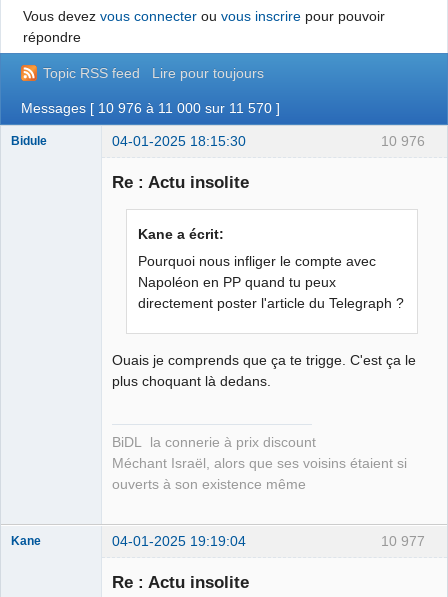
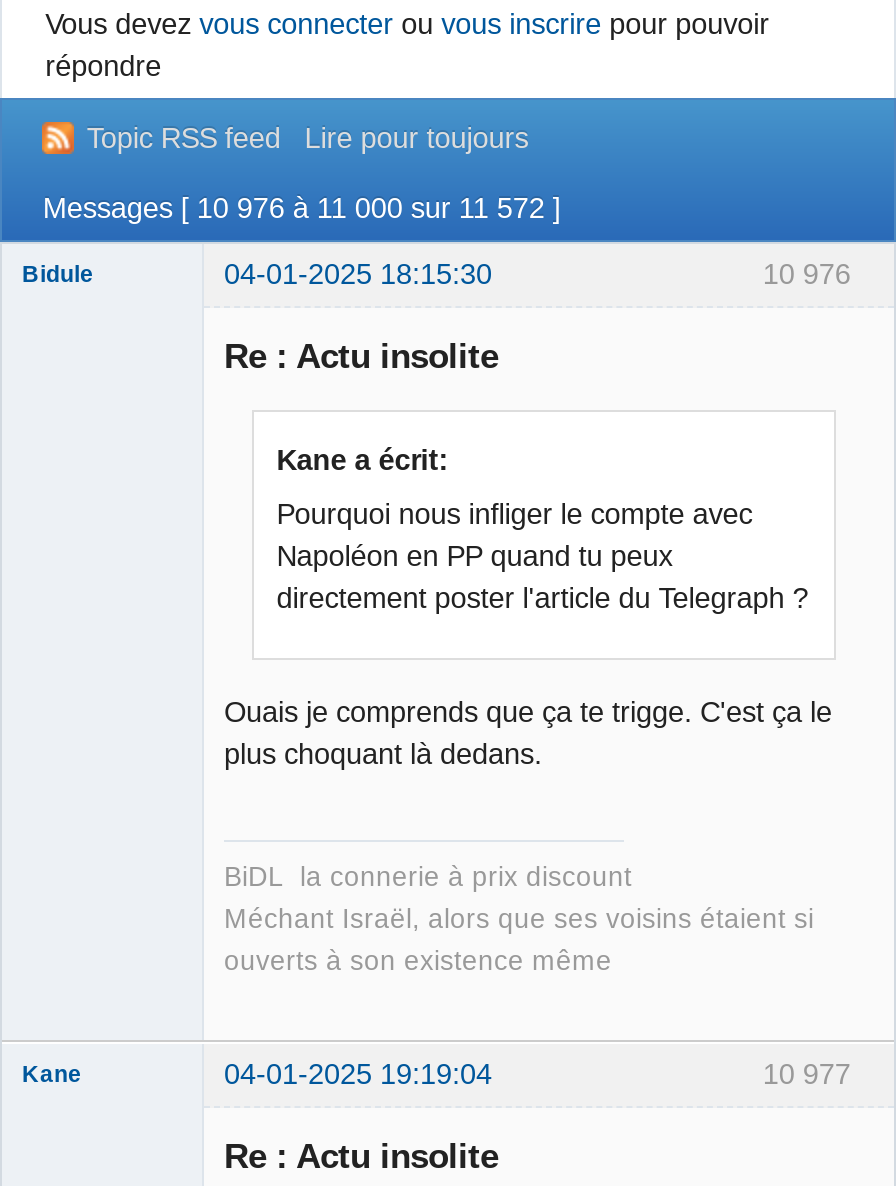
[21,100,280,116] Messages [ 10 976 à 11 000 sur 11 570 ] -> [43,192,561,224] Messages [ 10 976 à 11 000 sur 11 572 ]

